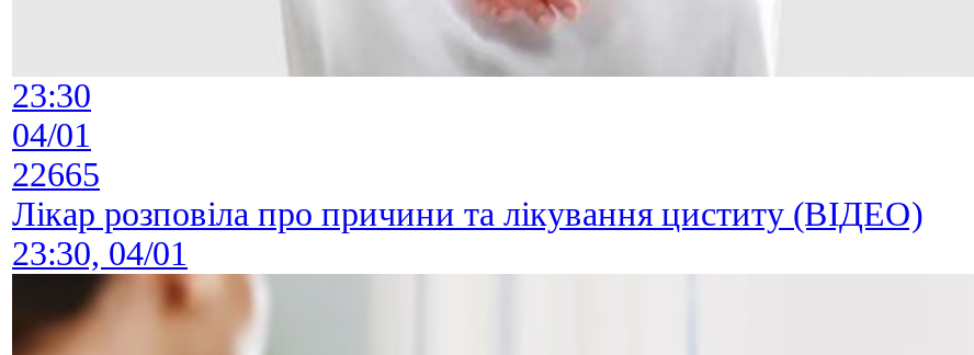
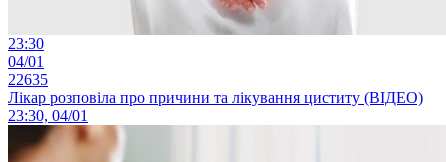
[12,156,100,193] 22665 -> [8,71,48,88] 22635

